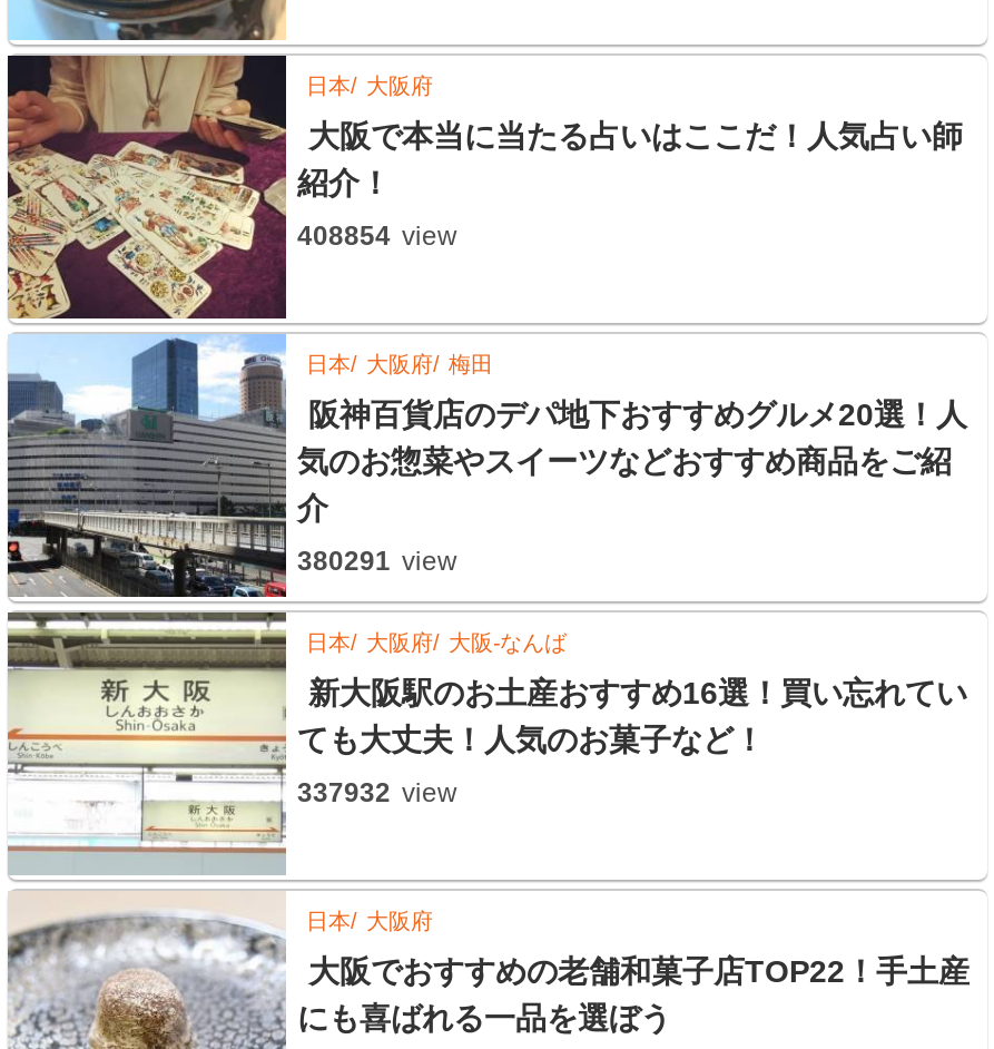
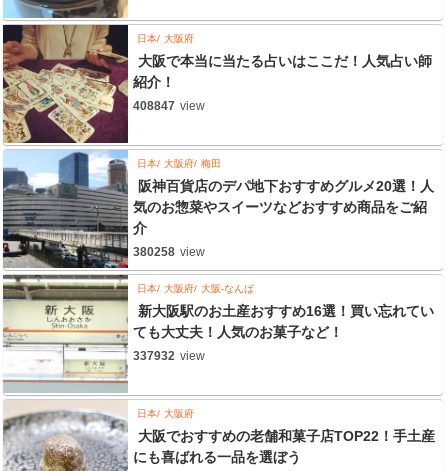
[297,221,457,252] 408854 view -> [133,99,205,113] 408847 view
[297,546,457,578] 380291 view -> [133,245,205,259] 380258 view

